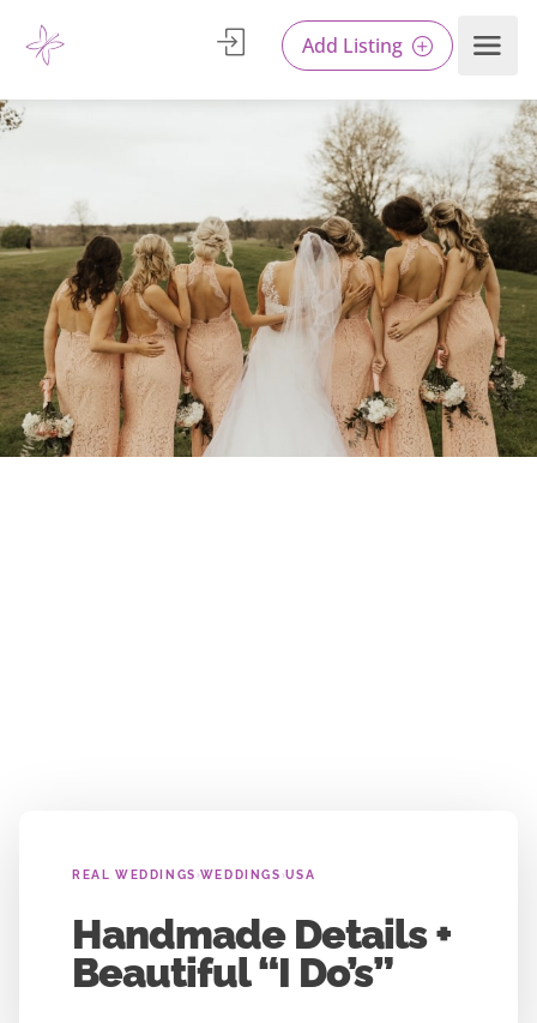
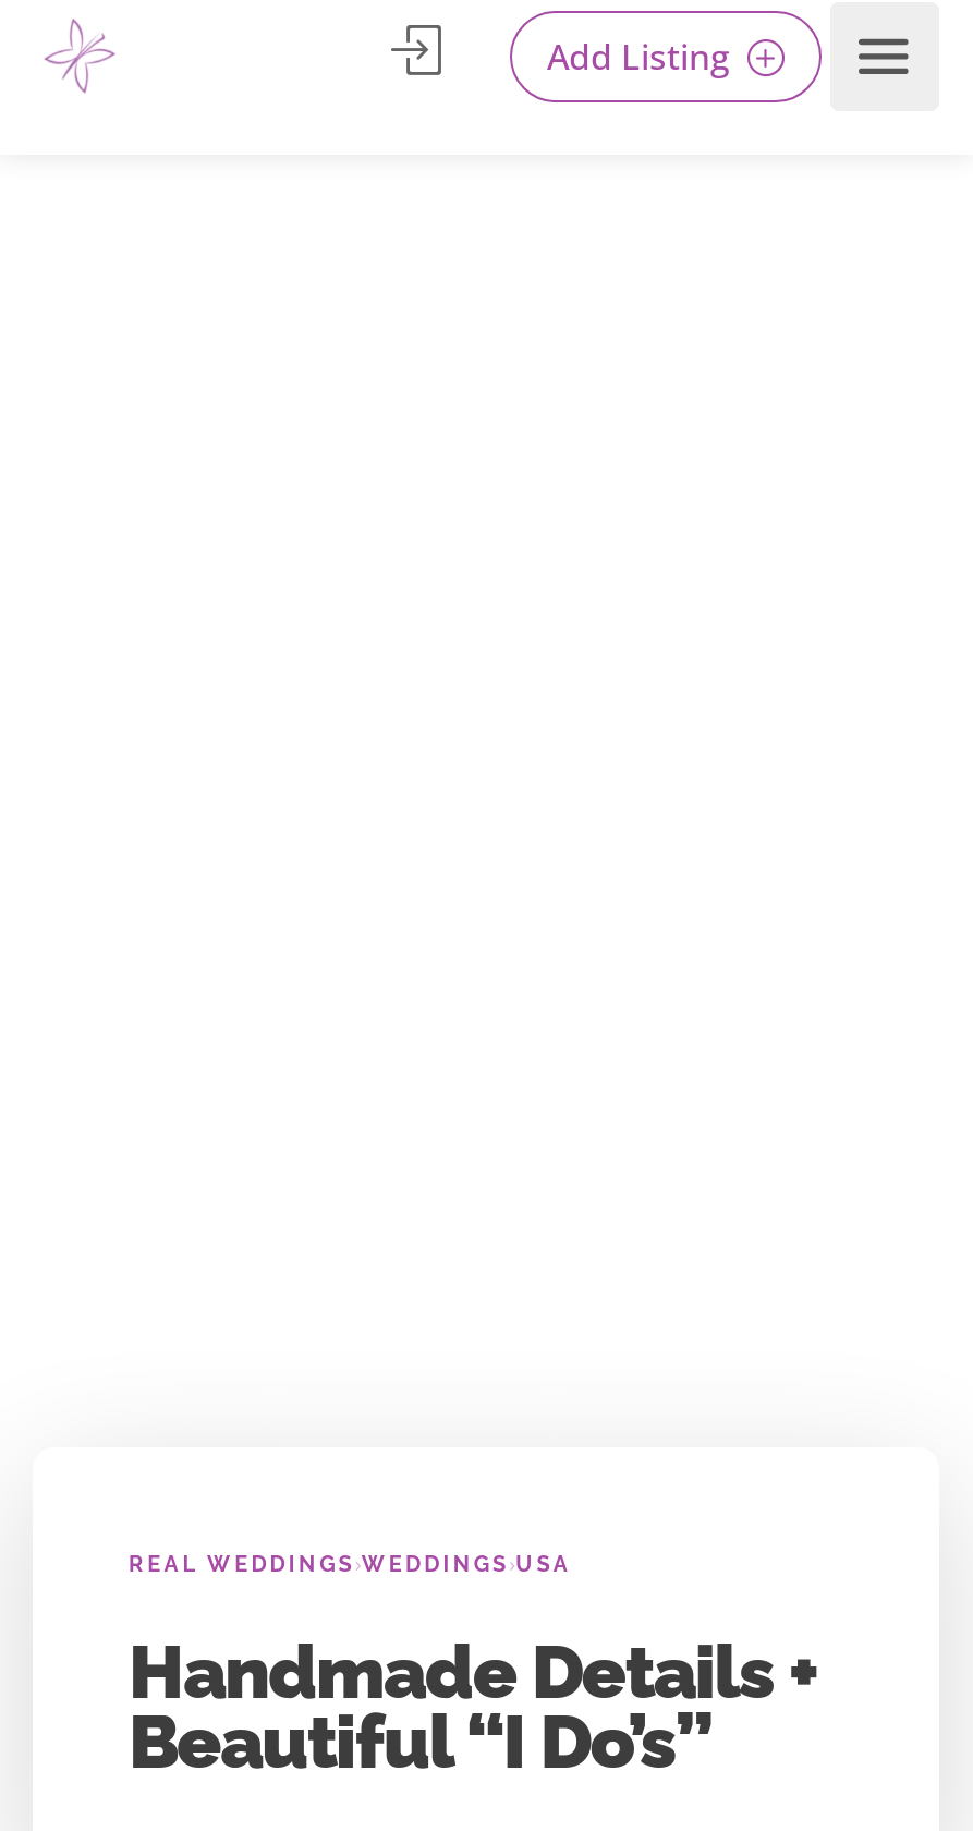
[4,100,533,458] [image] -> none

